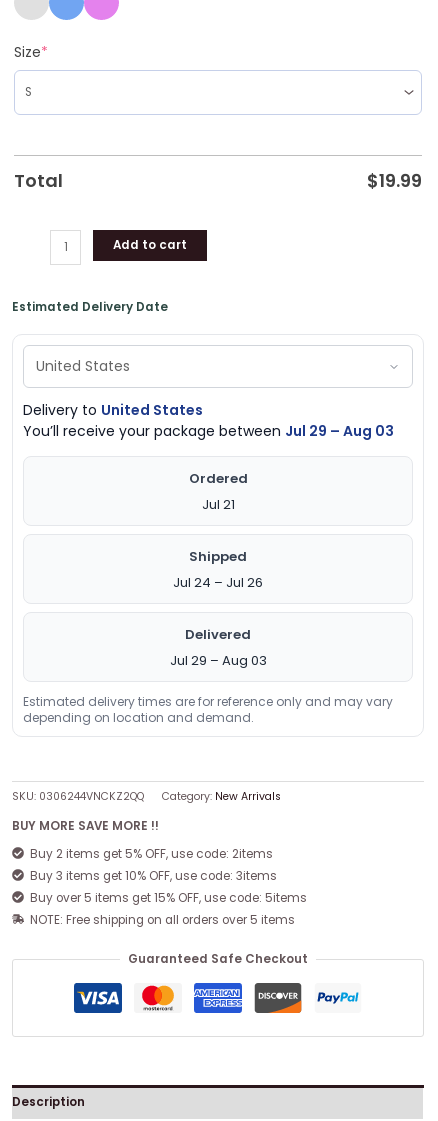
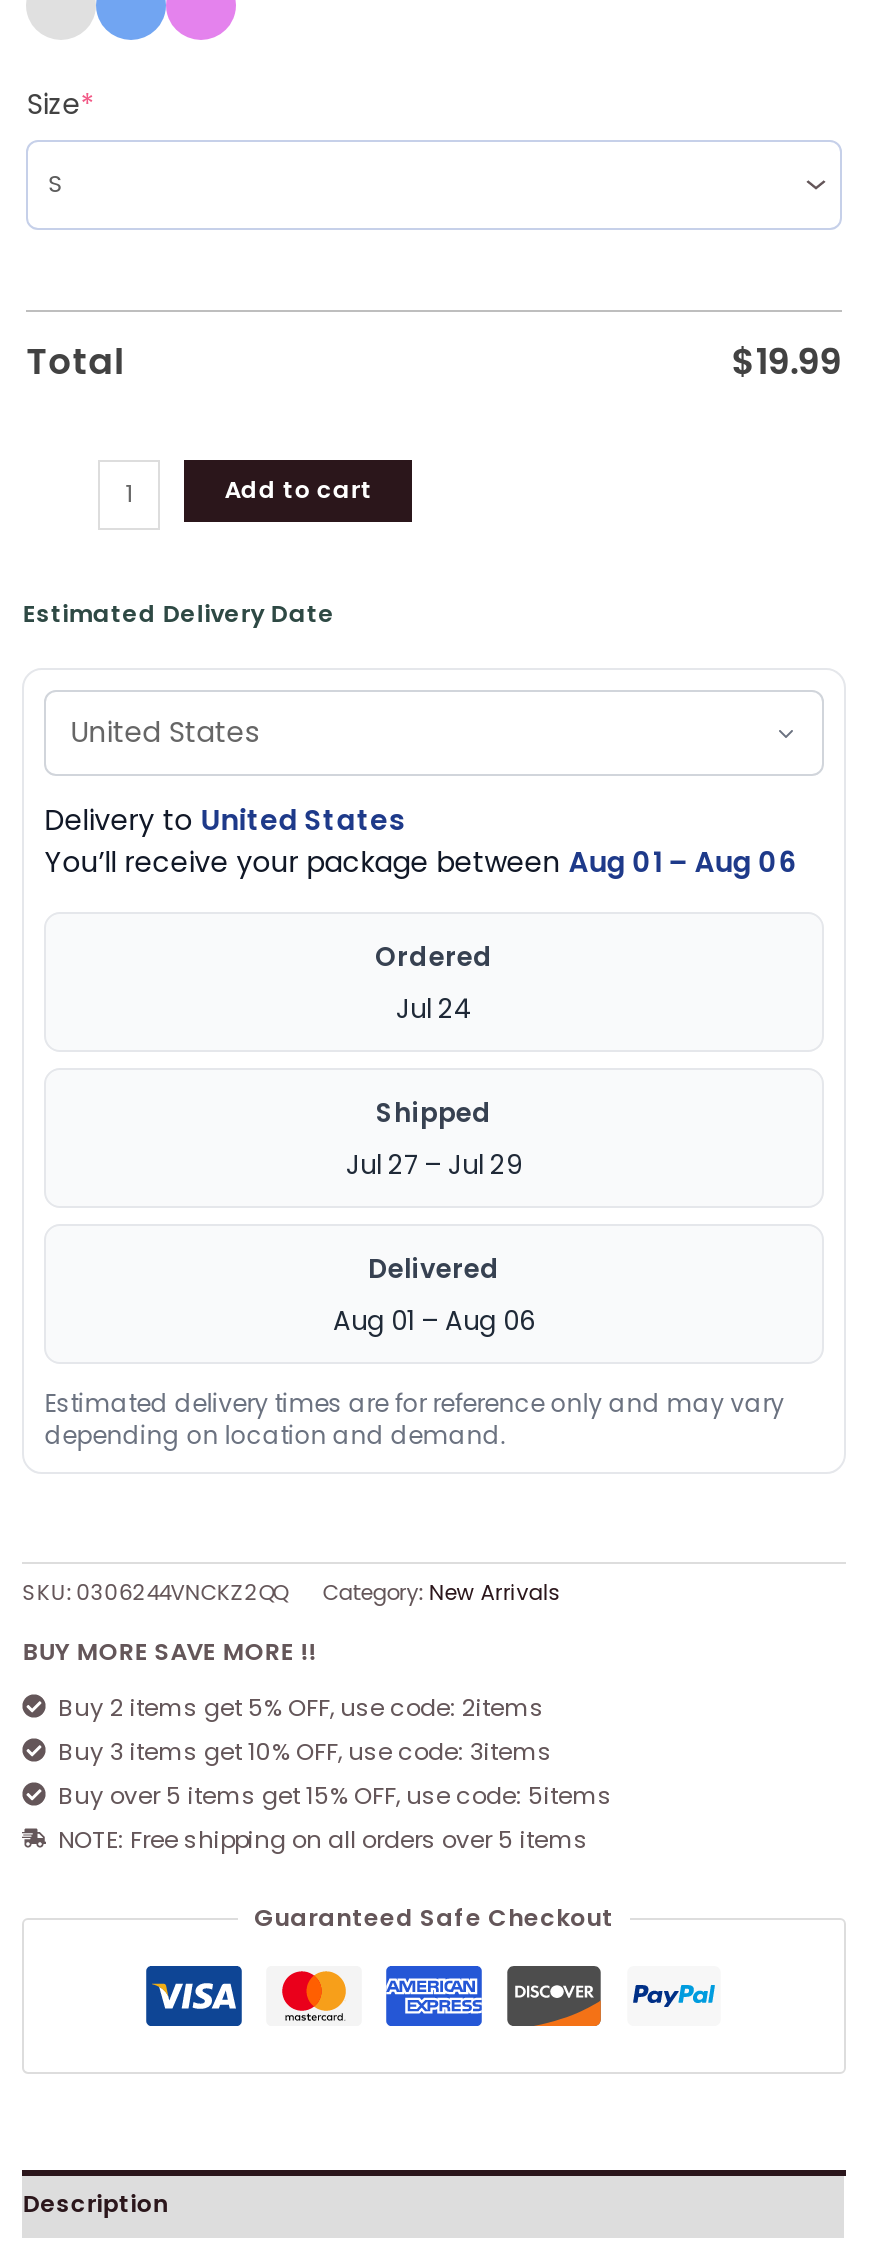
[23,421,394,441] You’ll receive your package between Jul 29 – Aug 03 -> [44,842,796,882] You’ll receive your package between Aug 01 – Aug 06
[201,495,234,514] Jul 21 -> [396,990,472,1028] Jul 24
[173,573,263,592] Jul 24 – Jul 26 -> [346,1146,522,1184] Jul 27 – Jul 29
[169,651,266,670] Jul 29 – Aug 03 -> [333,1302,535,1340] Aug 01 – Aug 06

